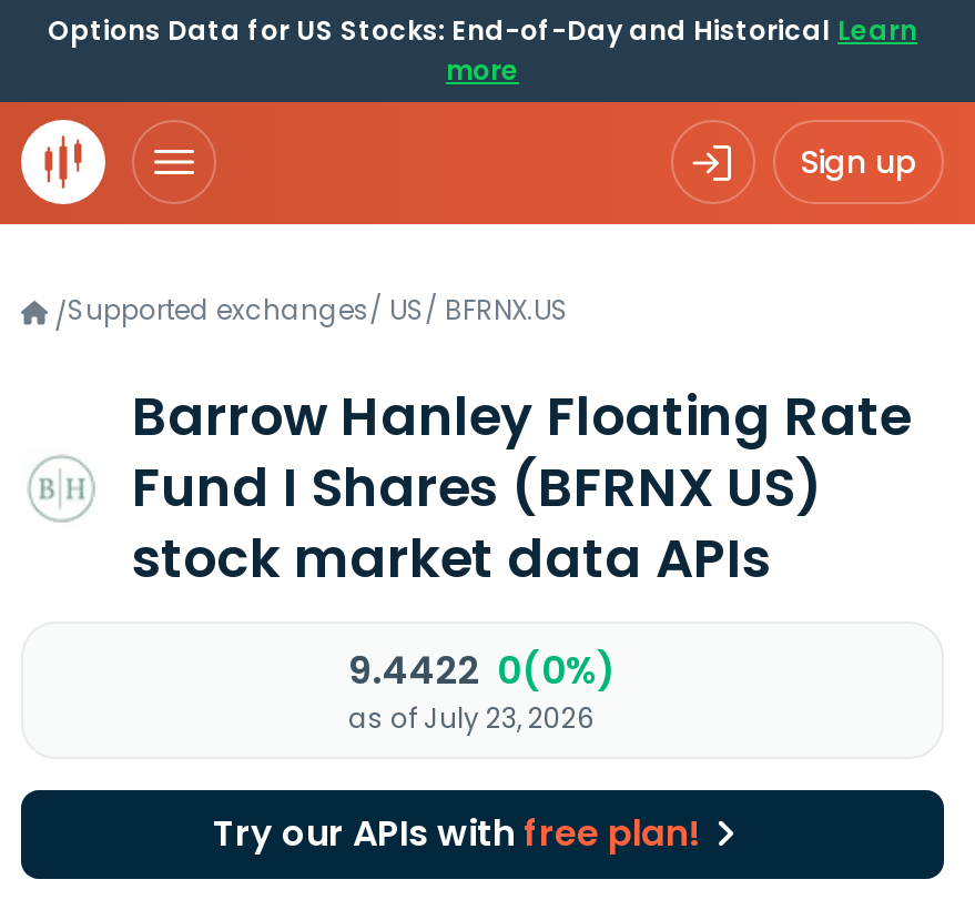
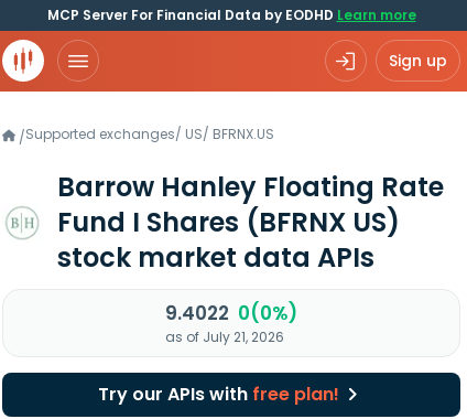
[48,11,917,89] Options Data for US Stocks: End-of-Day and Historical Learn | more -> [47,6,416,24] MCP Server For Financial Data by EODHD Learn more
[348,644,617,697] 9.4422 0(0%) -> [165,300,297,326] 9.4022 0(0%)
[348,699,595,737] as of July 23, 2026 -> [165,327,284,346] as of July 21, 2026

